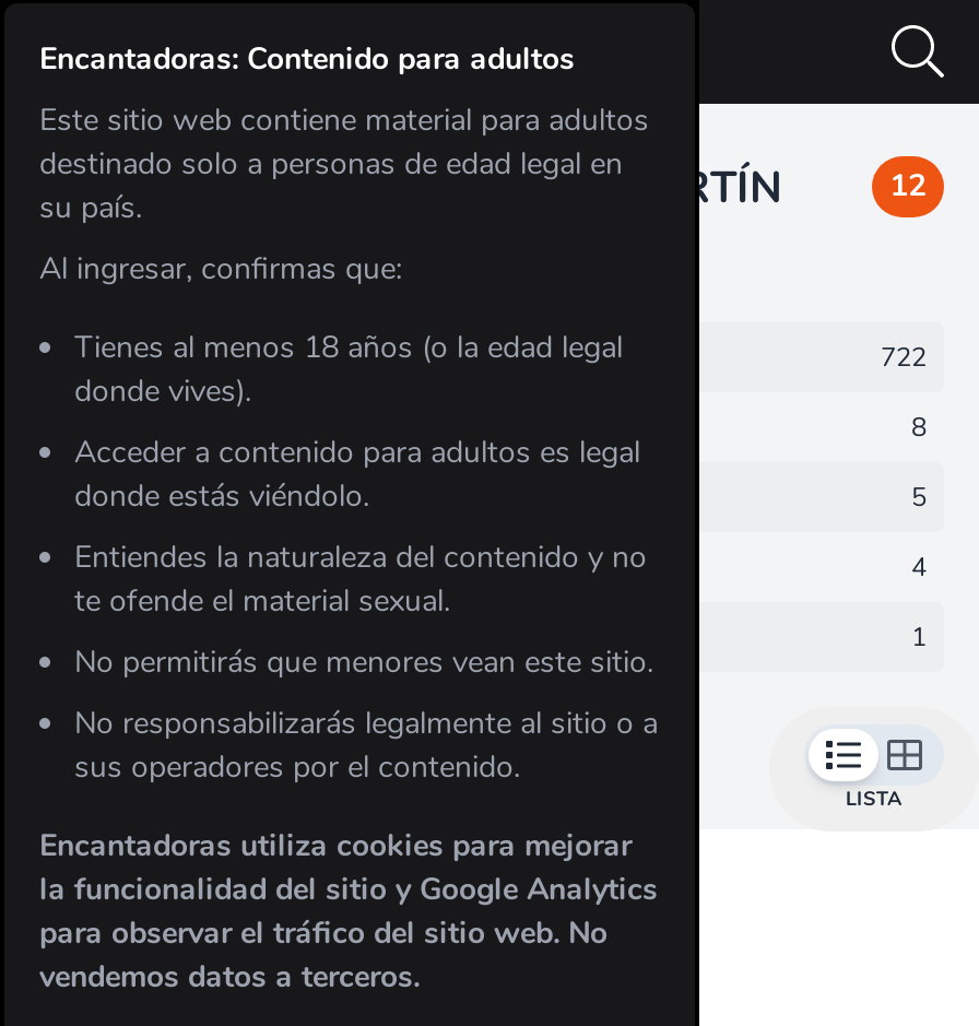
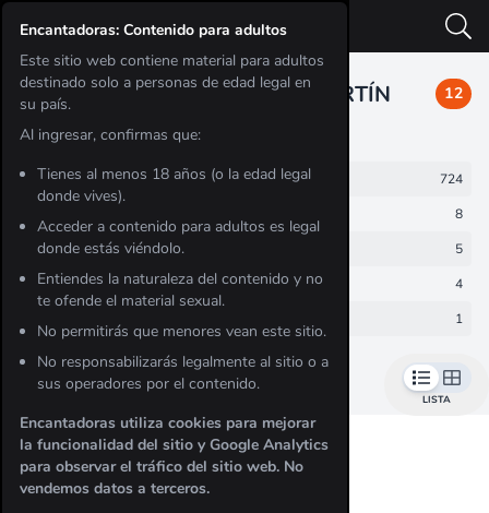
[881,340,927,375] 722 -> [440,170,463,188] 724

